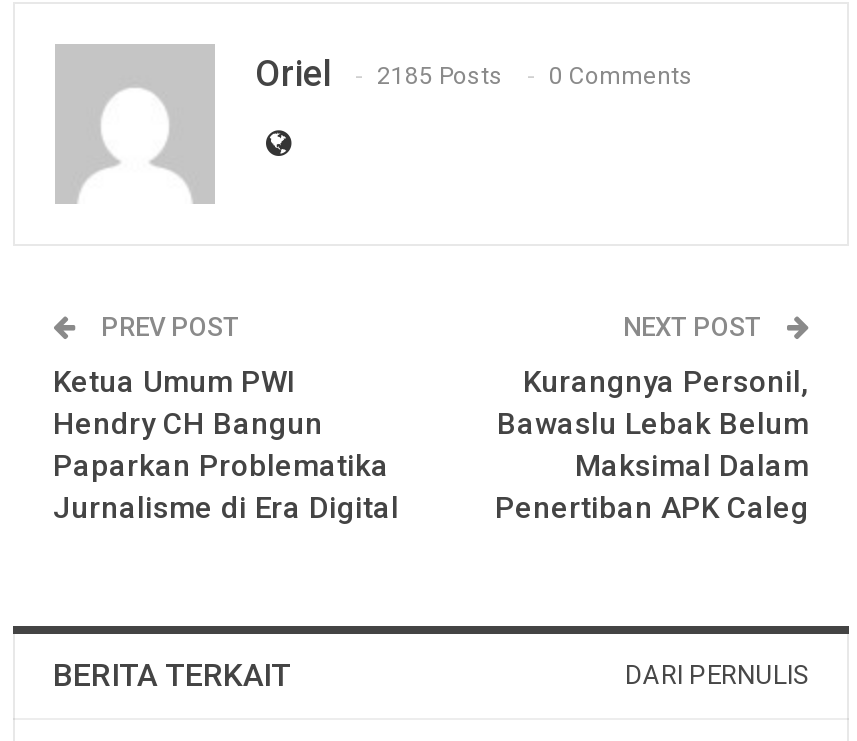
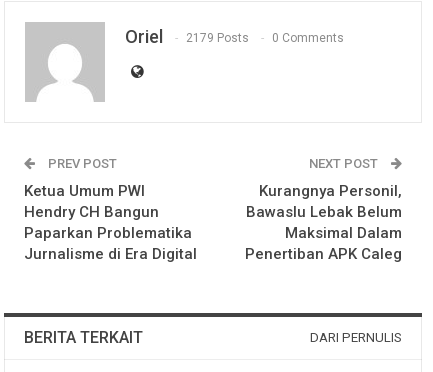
[255,52,693,94] Oriel 2185 Posts 0 Comments -> [125,26,344,47] Oriel 2179 Posts 0 Comments

